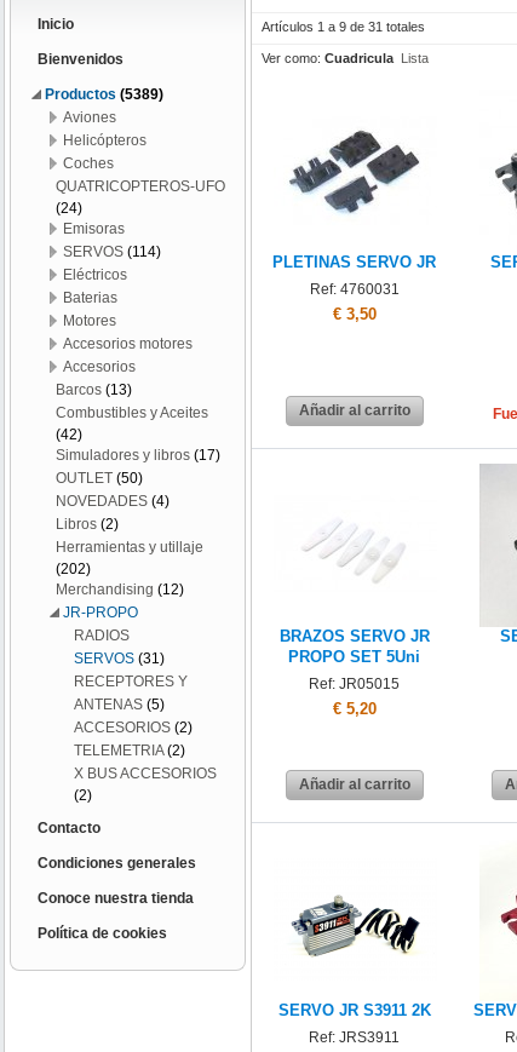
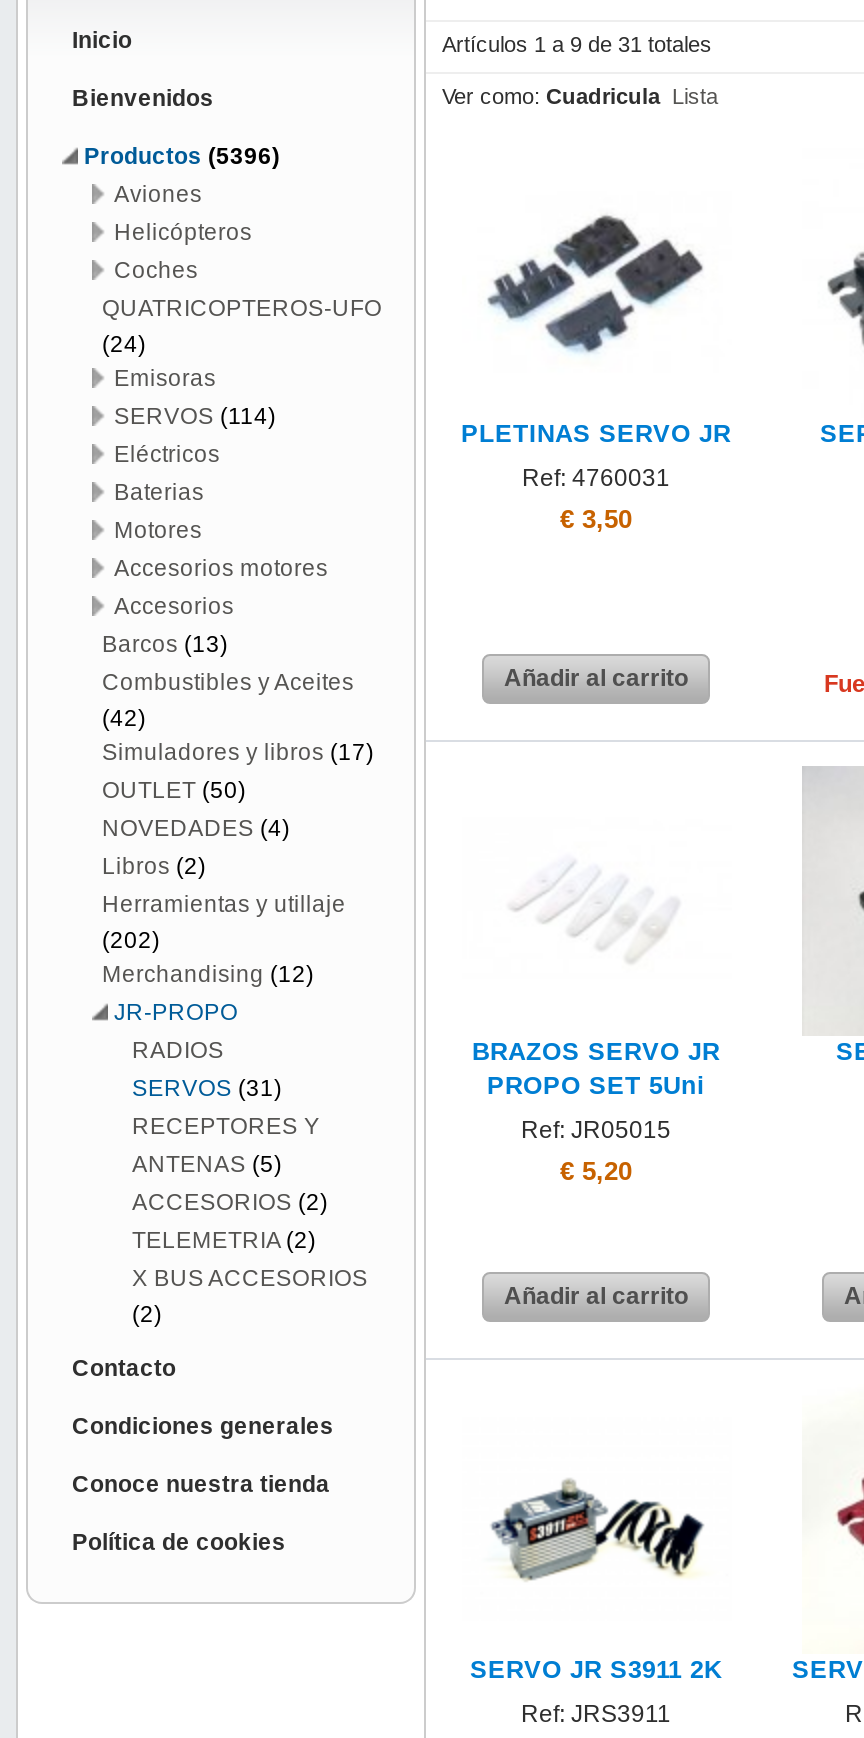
[45,87,163,102] Productos (5389) -> [84,144,280,168] Productos (5396)

